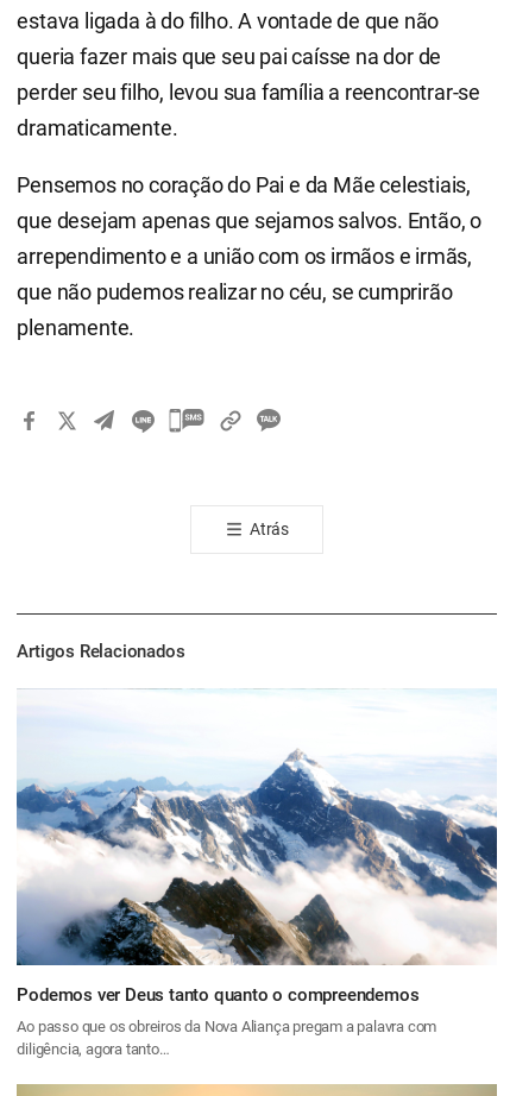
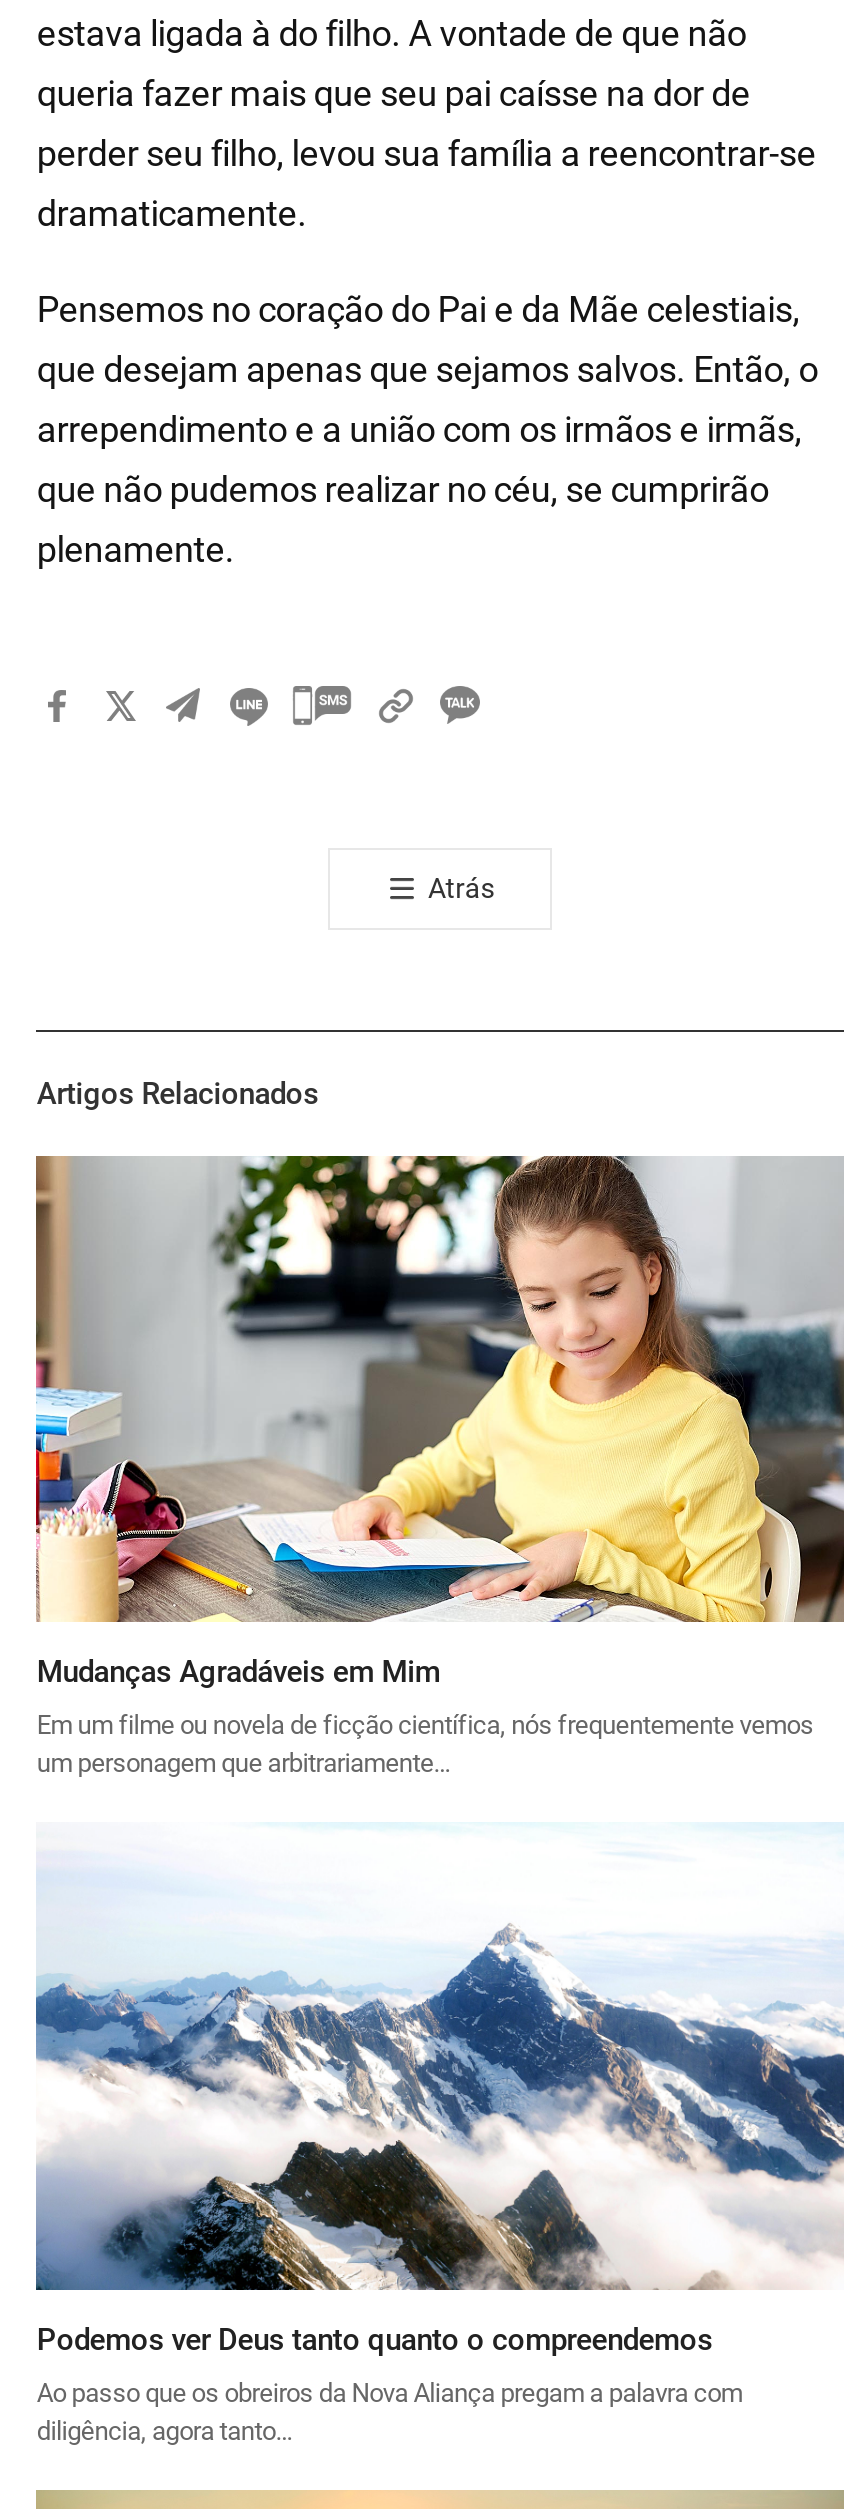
none -> [34,1154,846,1779] [image] | Mudanças Agradáveis em Mim | Em um filme ou novela de ficção científica, nós frequentemente vemos | um personagem que arbitrariamente…

